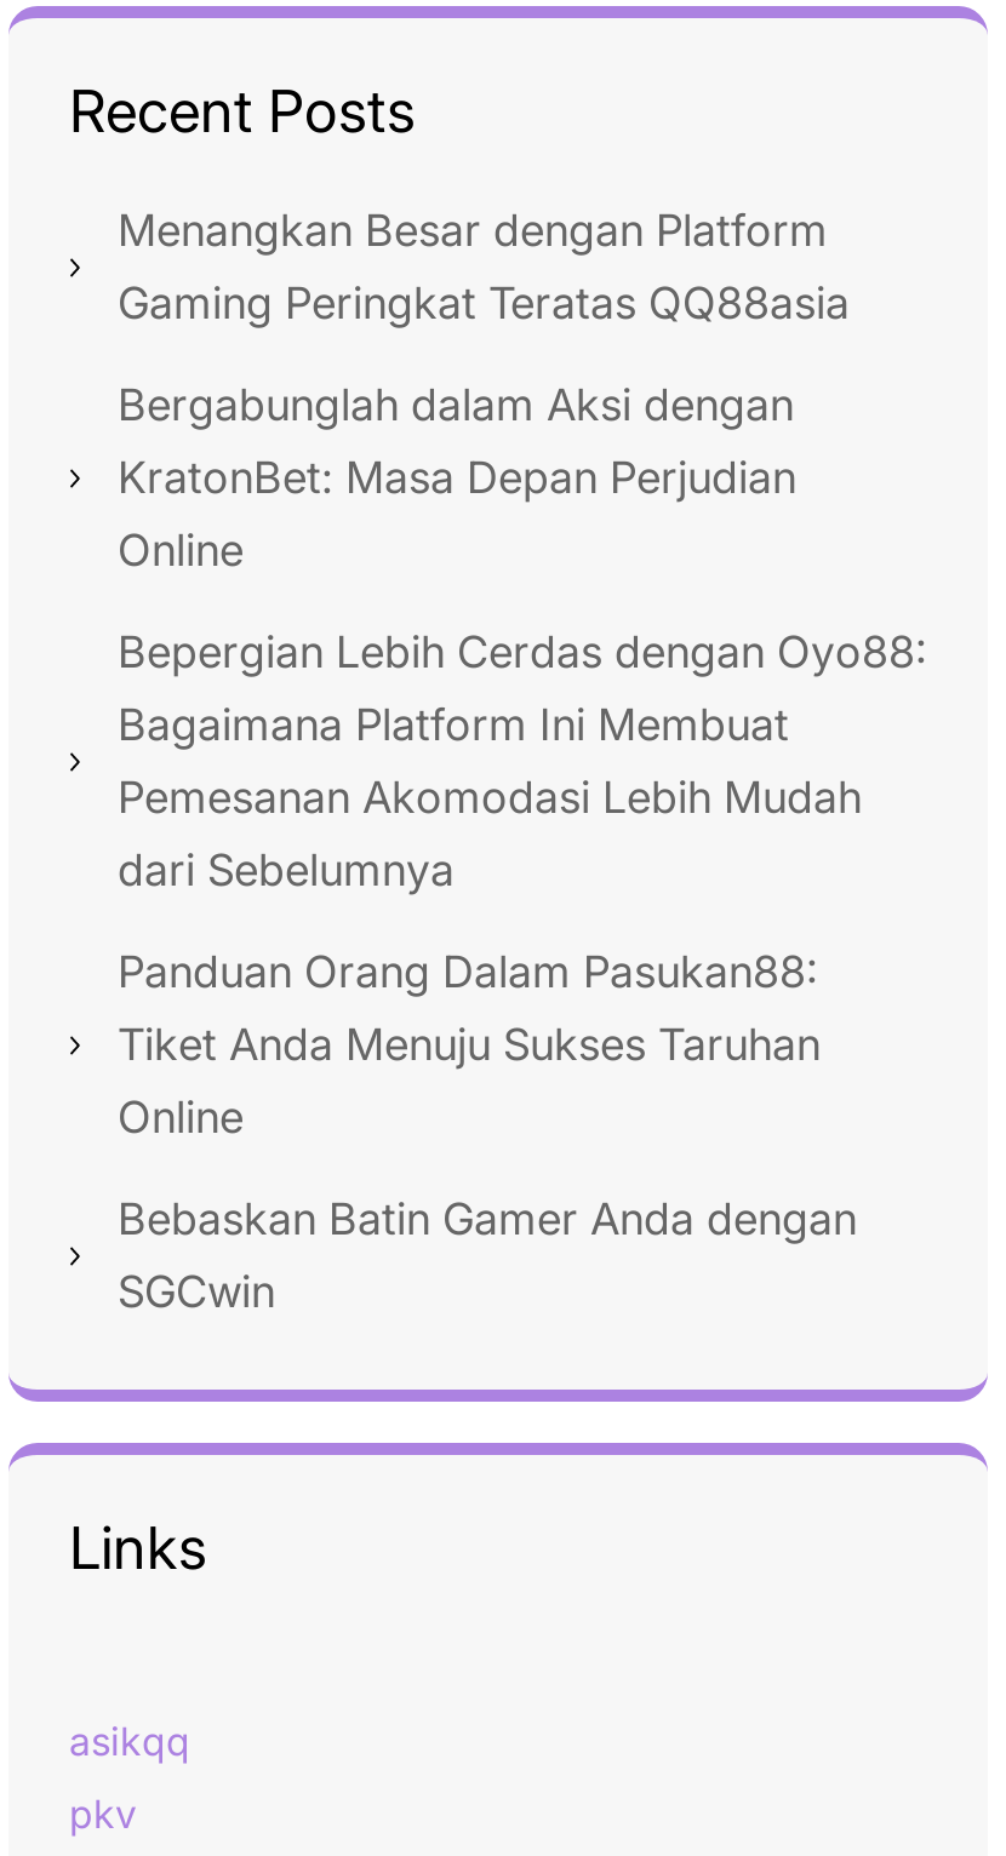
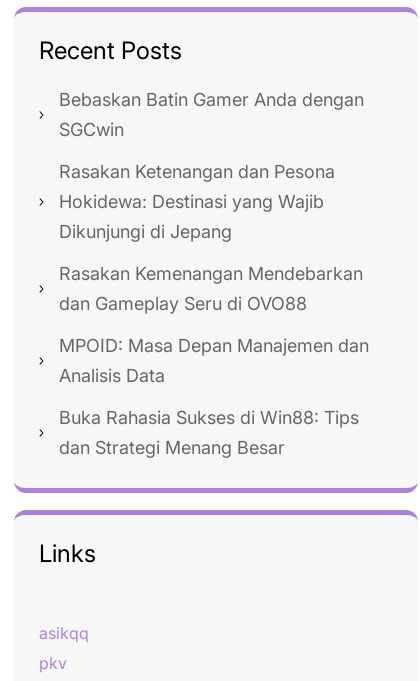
[118,205,927,1142] Menangkan Besar dengan Platform | Gaming Peringkat Teratas QQ88asia | Bergabunglah dalam Aksi dengan | KratonBet: Masa Depan Perjudian | Online | Bepergian Lebih Cerdas dengan Oyo88: | Bagaimana Platform Ini Membuat | Pemesanan Akomodasi Lebih Mudah | dari Sebelumnya | Panduan Orang Dalam Pasukan88: | Tiket Anda Menuju Sukses Taruhan | Online -> none
moved [118,1193,857,1317] -> [59,89,364,140]: Bebaskan Batin Gamer Anda dengan | SGCwin
none -> [59,161,369,458] Rasakan Ketenangan dan Pesona | Hokidewa: Destinasi yang Wajib | Dikunjungi di Jepang | Rasakan Kemenangan Mendebarkan | dan Gameplay Seru di OVO88 | MPOID: Masa Depan Manajemen dan | Analisis Data | Buka Rahasia Sukses di Win88: Tips | dan Strategi Menang Besar

